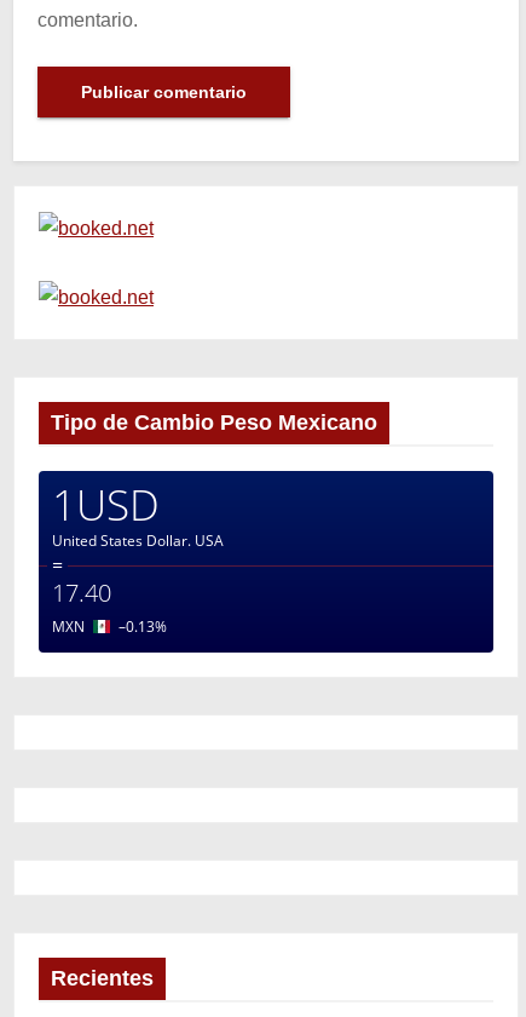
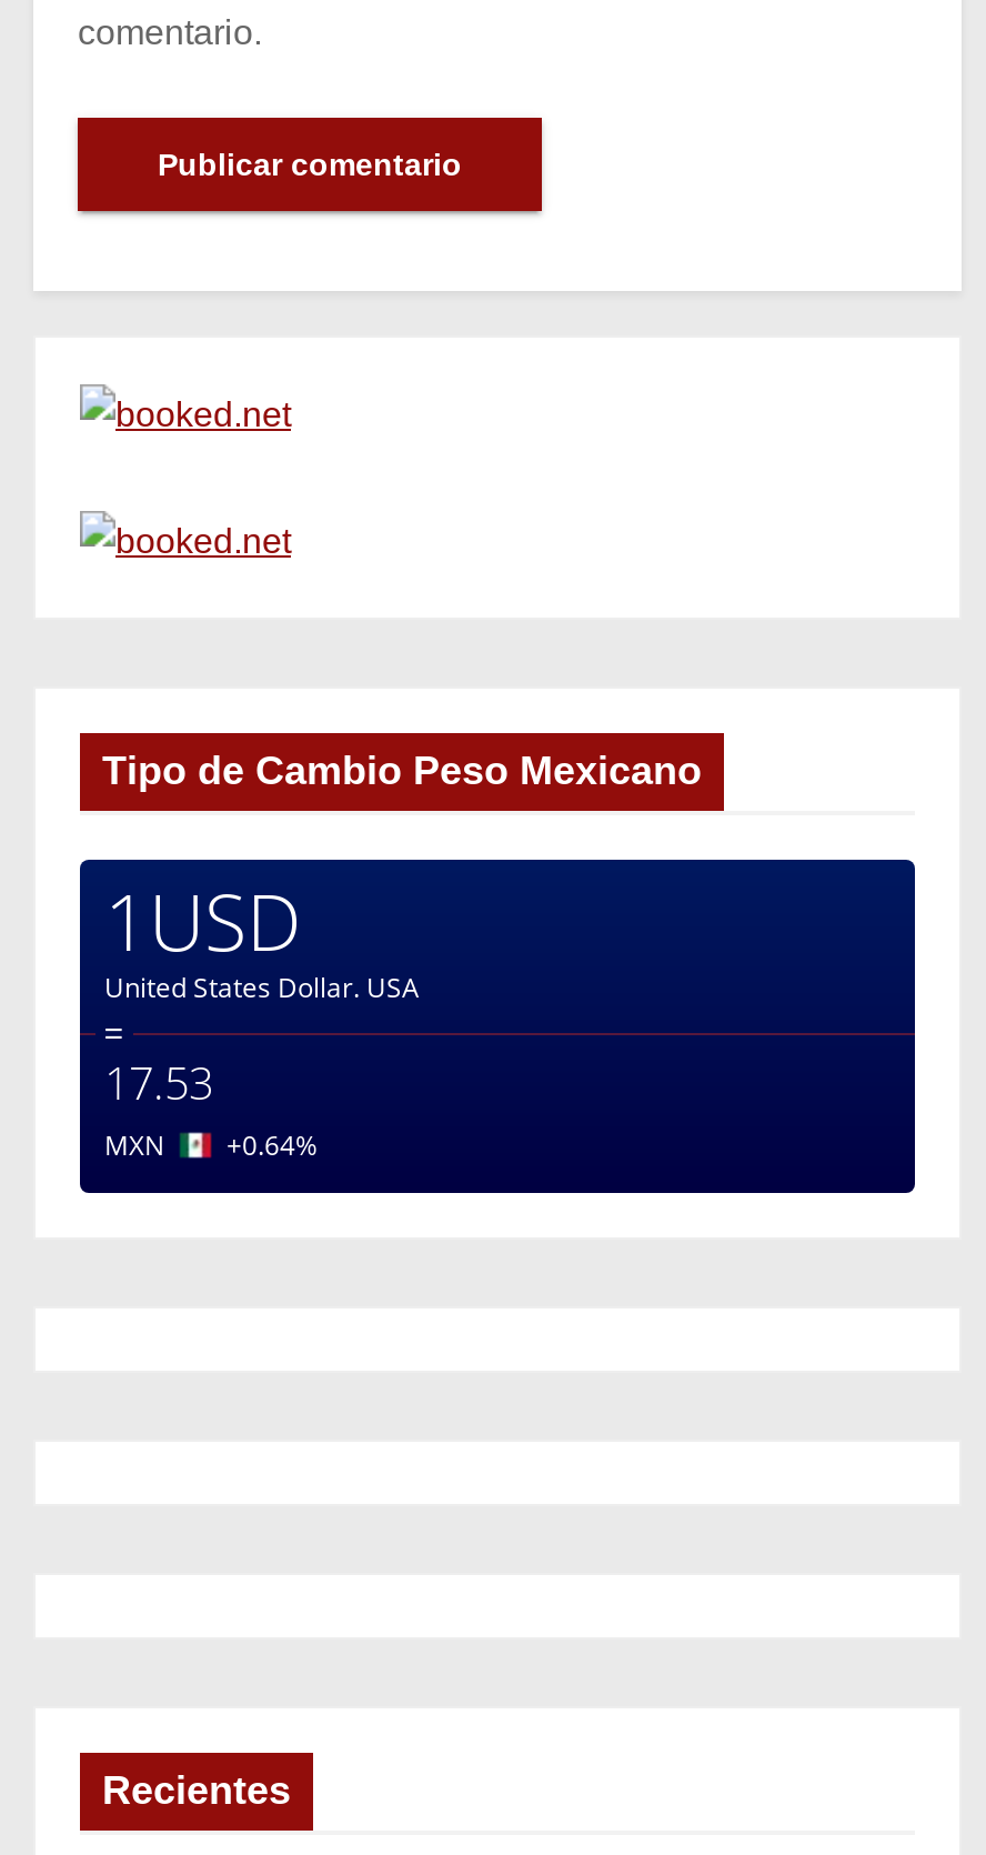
[52,576,111,609] 17.40 -> [104,1052,213,1112] 17.53
[52,616,167,636] MXN –0.13% -> [104,1126,318,1163] MXN +0.64%

